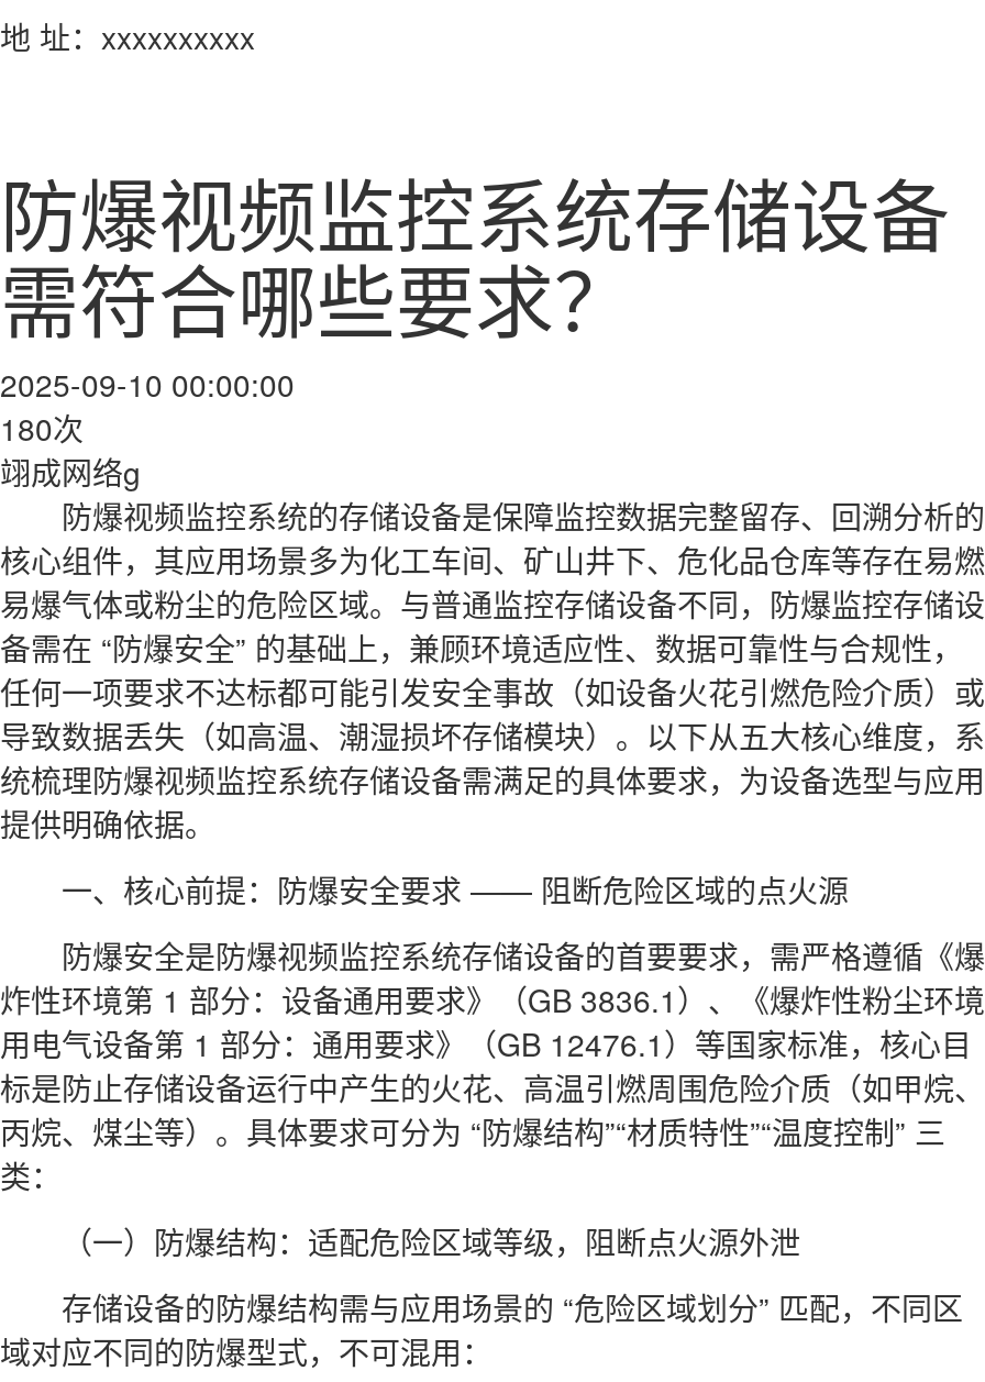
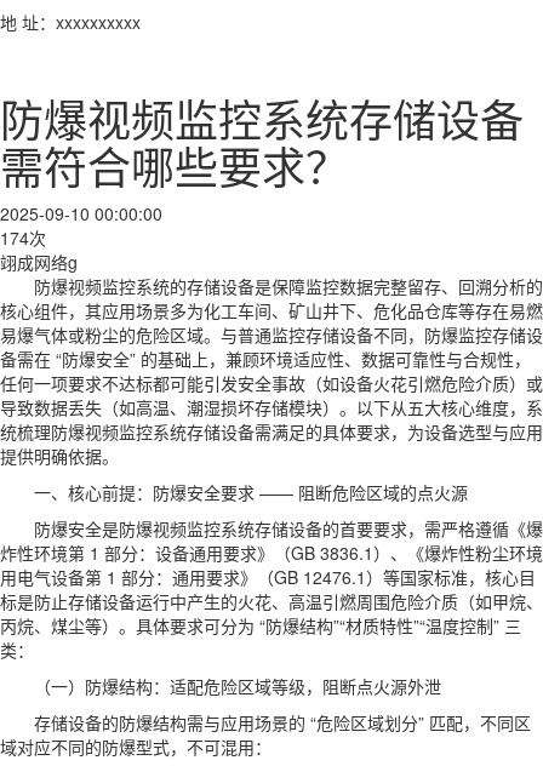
[0,405,84,449] 180次 -> [0,225,46,249] 174次

